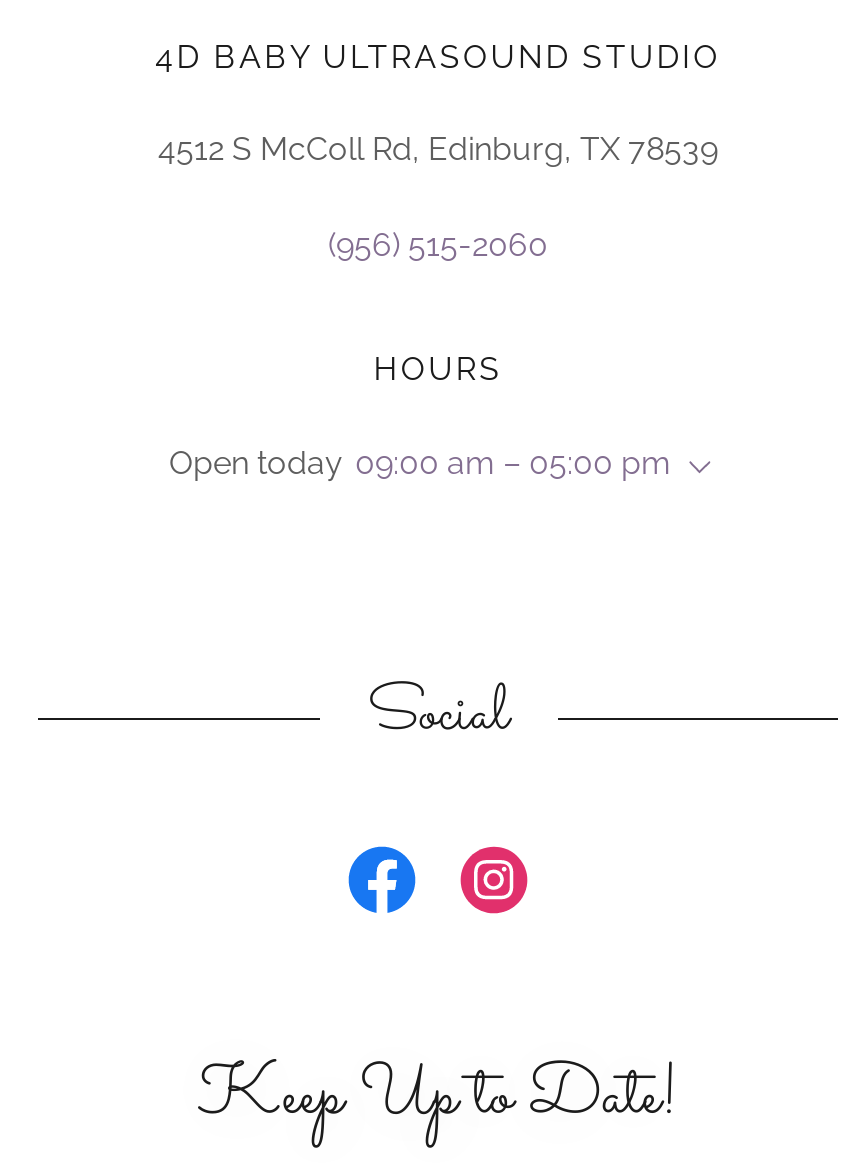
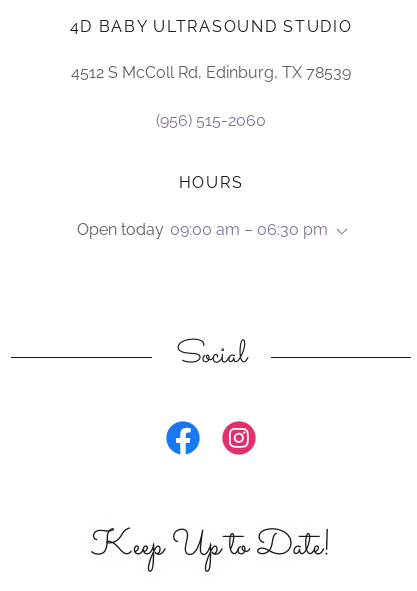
[169,445,671,483] Open today 09:00 am – 05:00 pm -> [76,220,327,239] Open today 09:00 am – 06:30 pm

